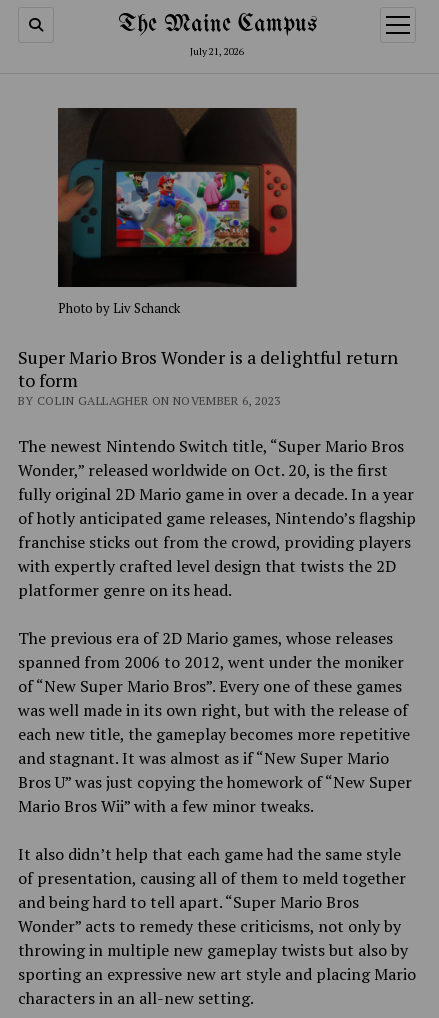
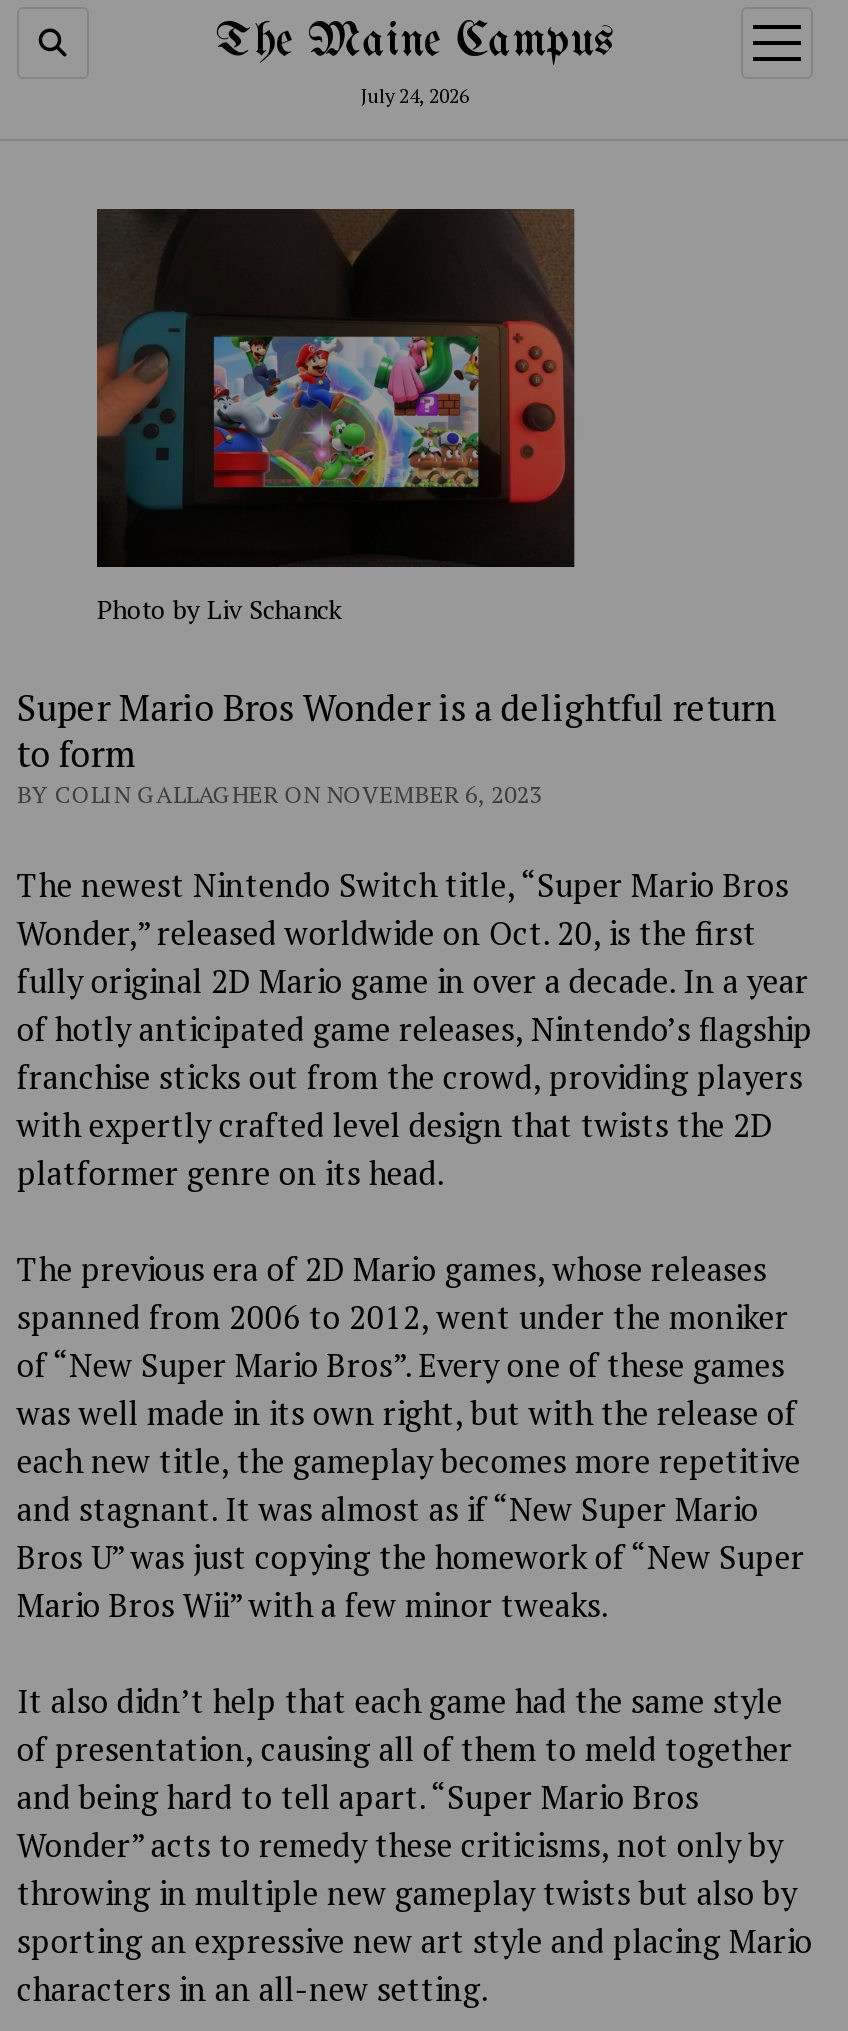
[190,45,244,58] July 21, 2026 -> [361,83,469,109] July 24, 2026

